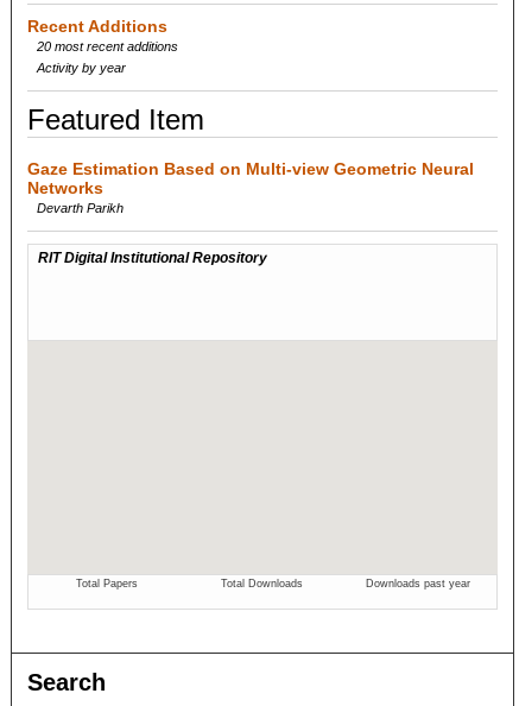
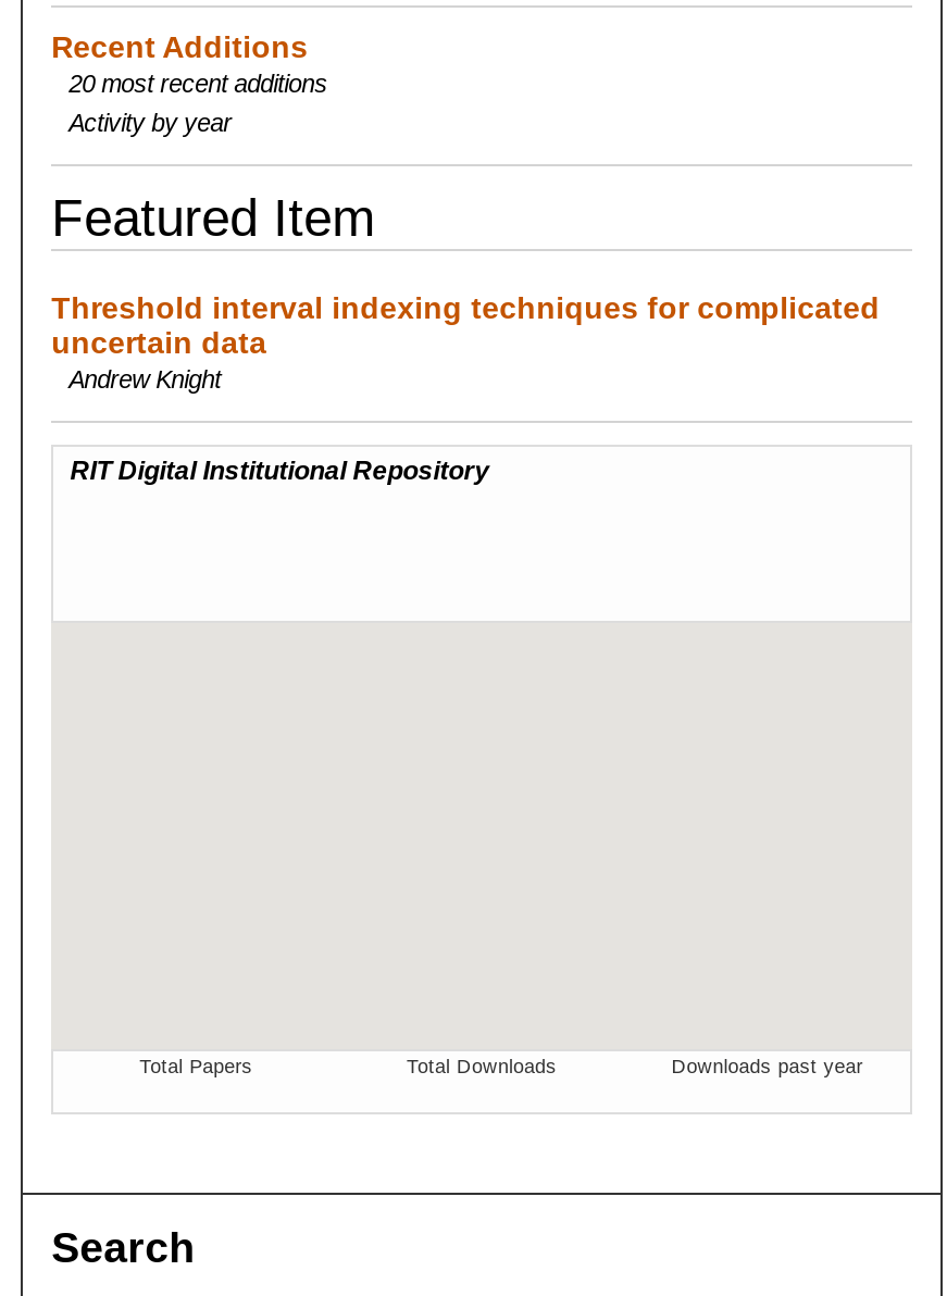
[27,159,474,215] Gaze Estimation Based on Multi-view Geometric Neural | Networks | Devarth Parikh -> [51,290,880,392] Threshold interval indexing techniques for complicated | uncertain data | Andrew Knight

